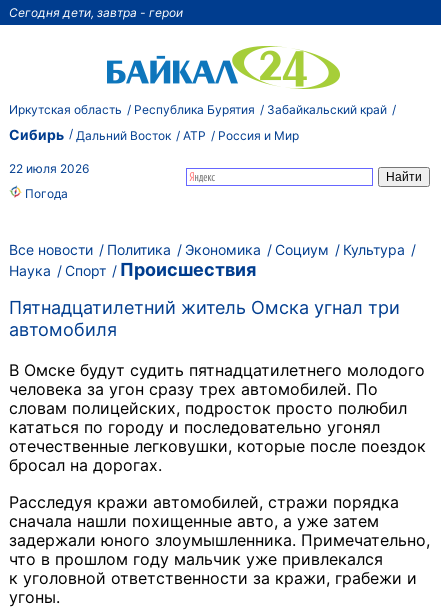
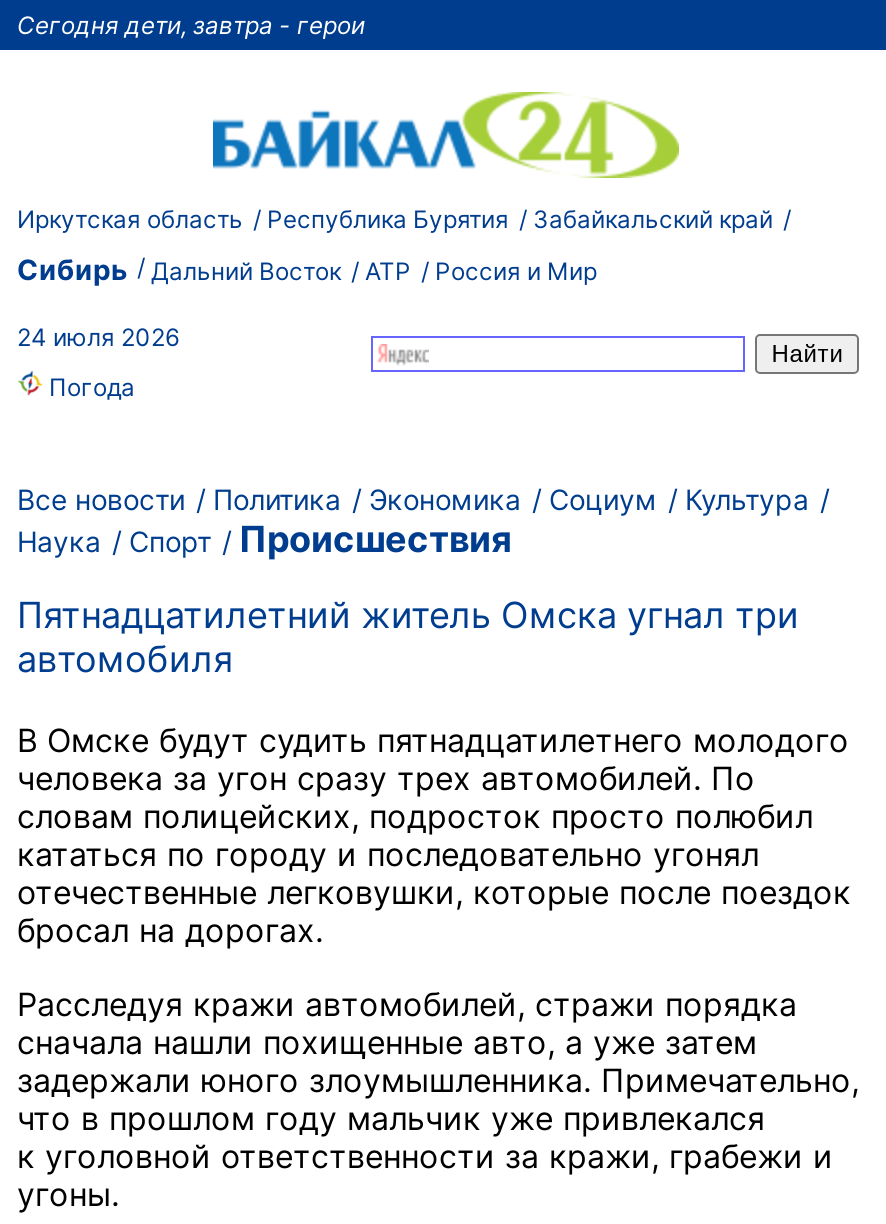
[9,161,89,176] 22 июля 2026 -> [17,322,179,352] 24 июля 2026

